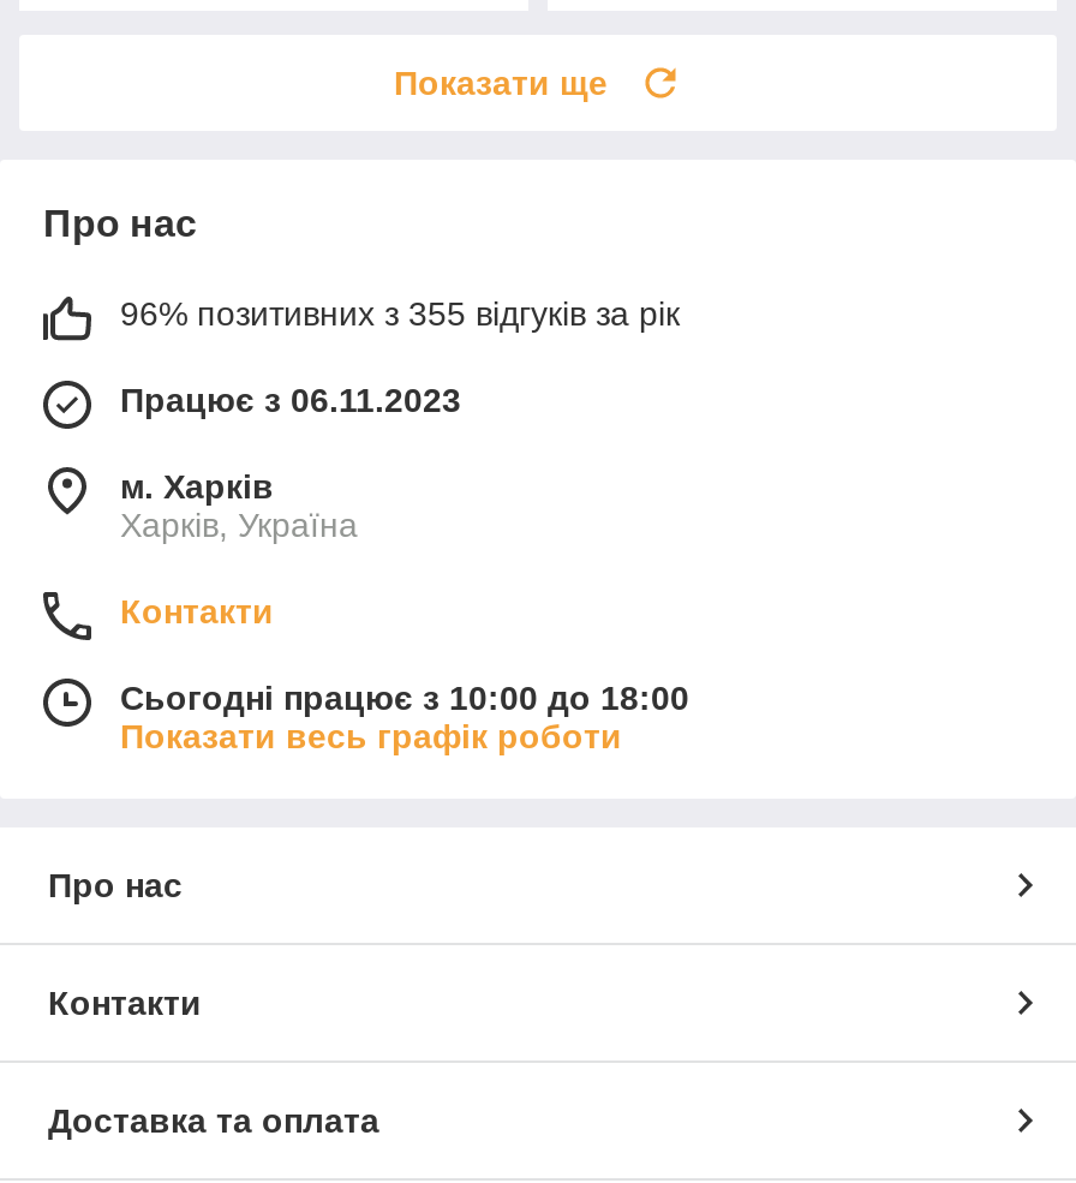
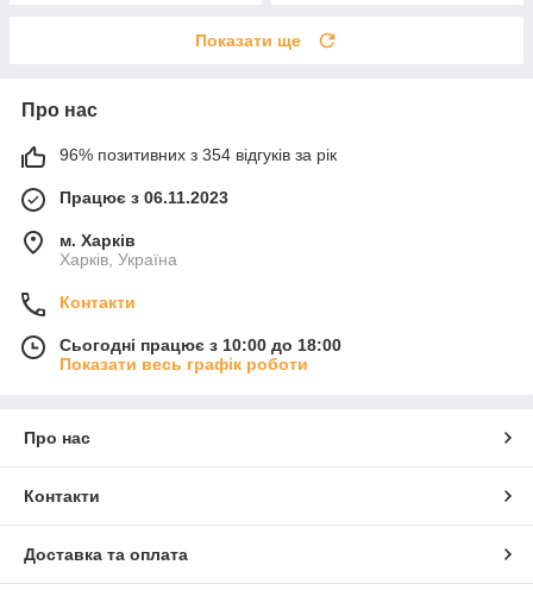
[120,295,680,334] 96% позитивних з 355 відгуків за рік -> [59,146,337,165] 96% позитивних з 354 відгуків за рік

